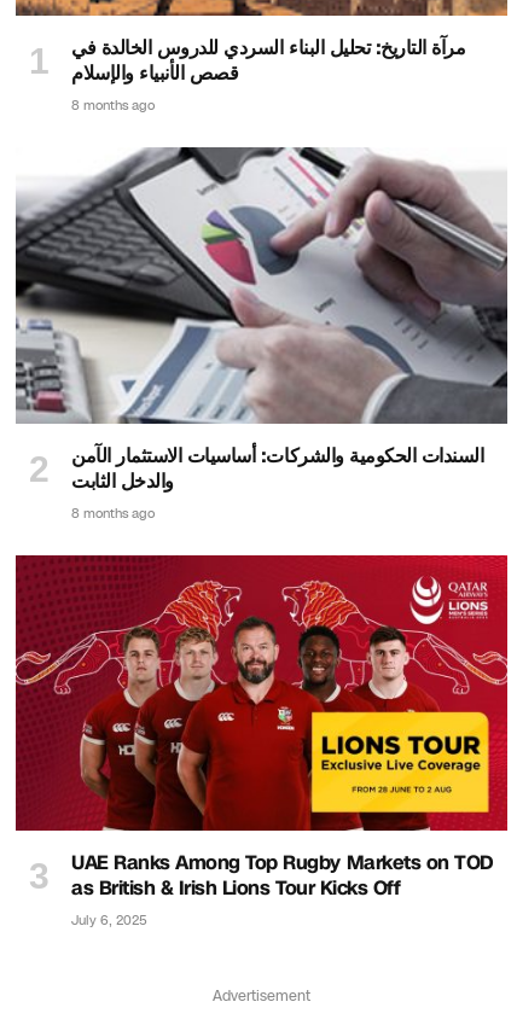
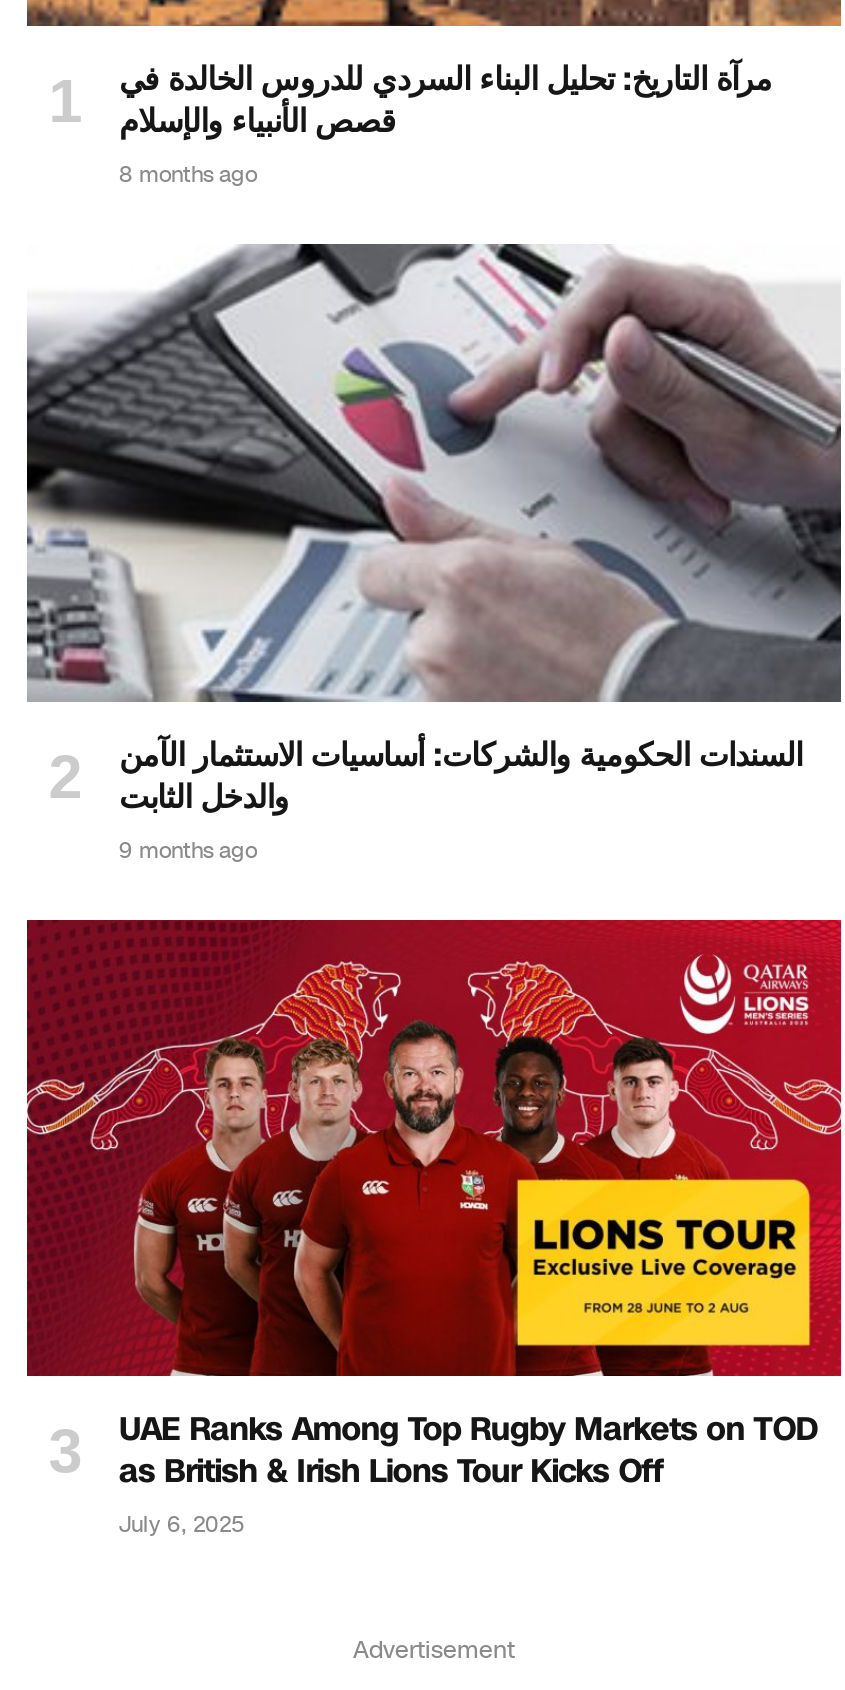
[71,504,155,522] 8 months ago -> [119,835,257,865] 9 months ago

